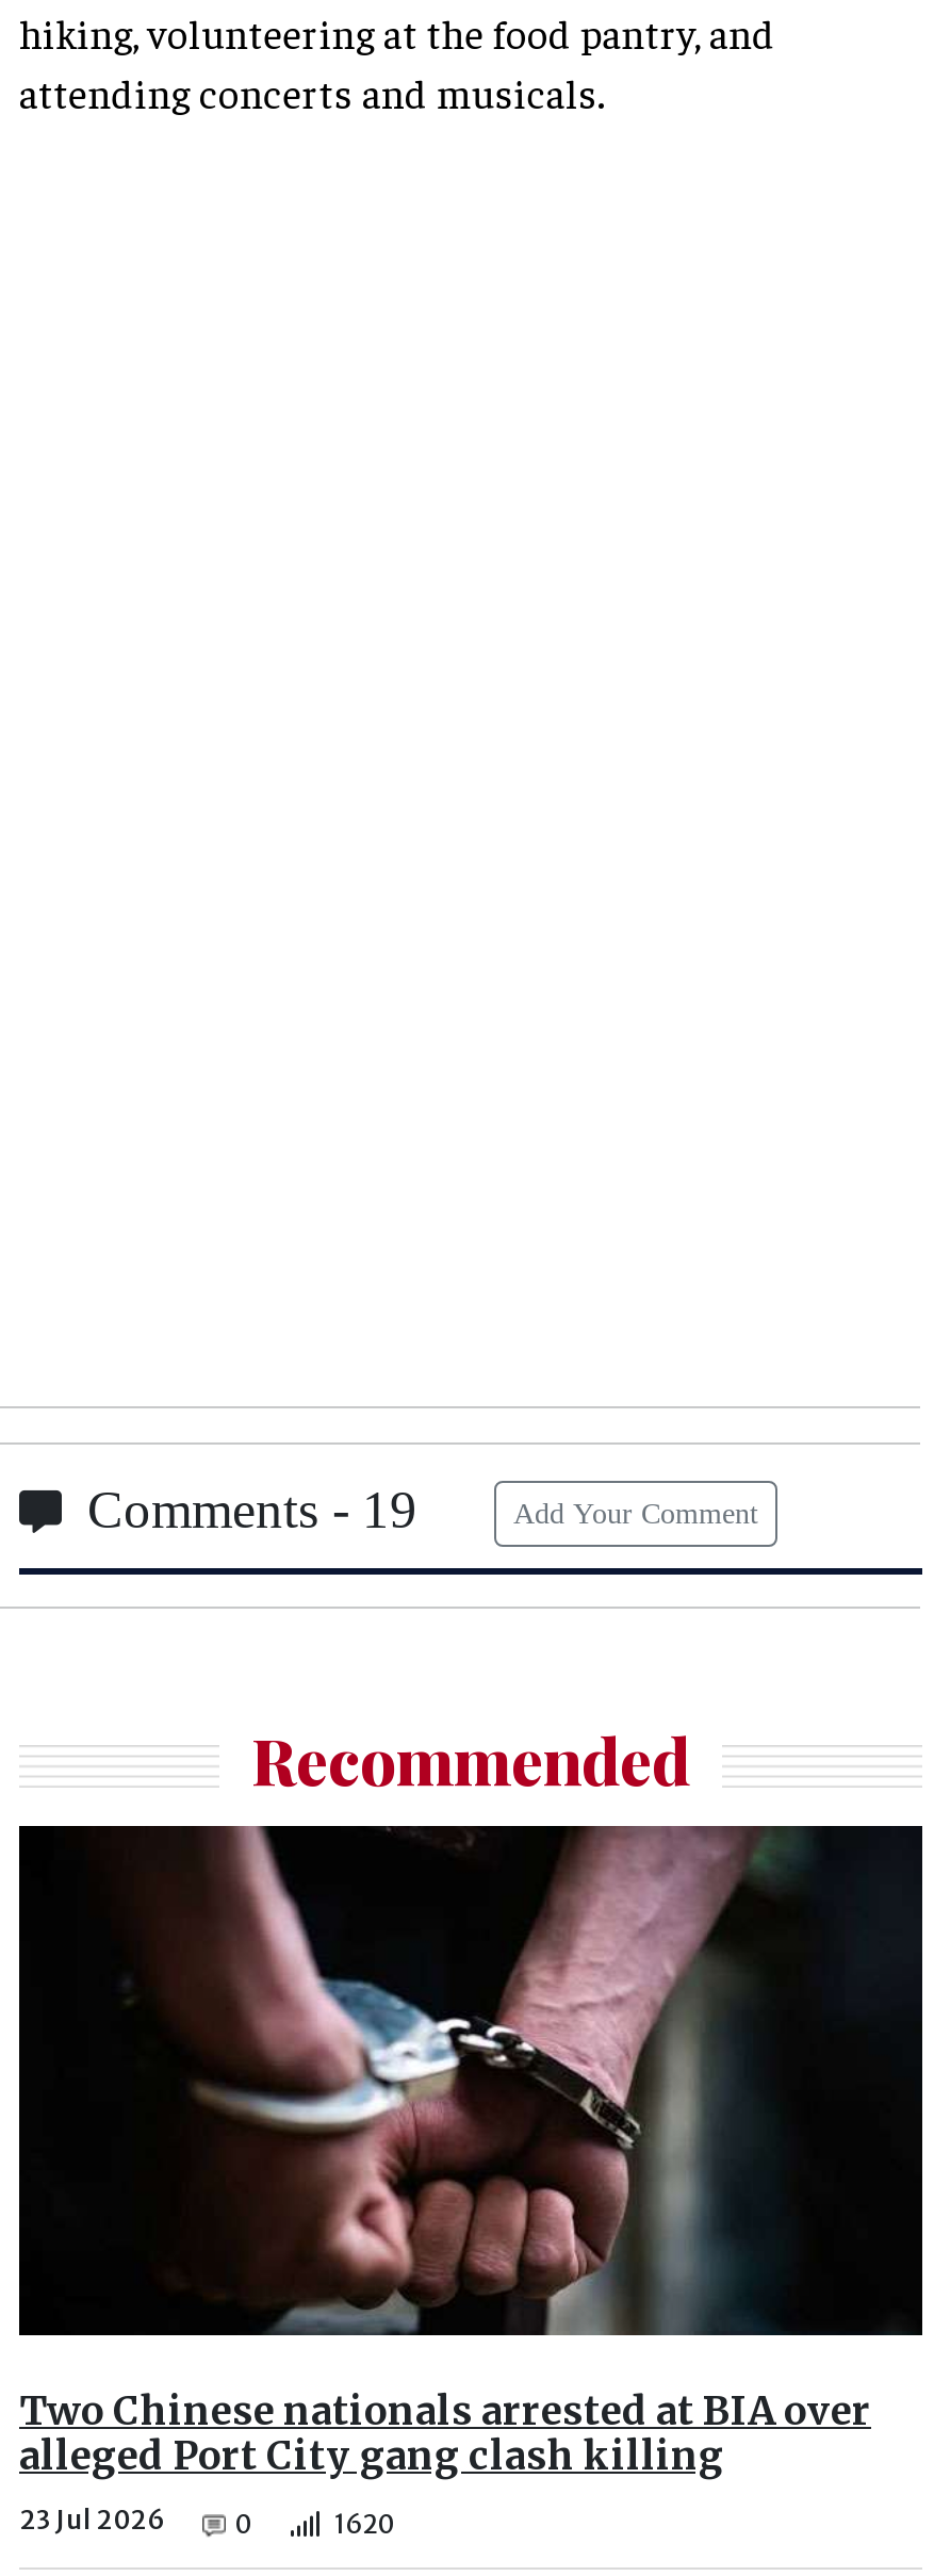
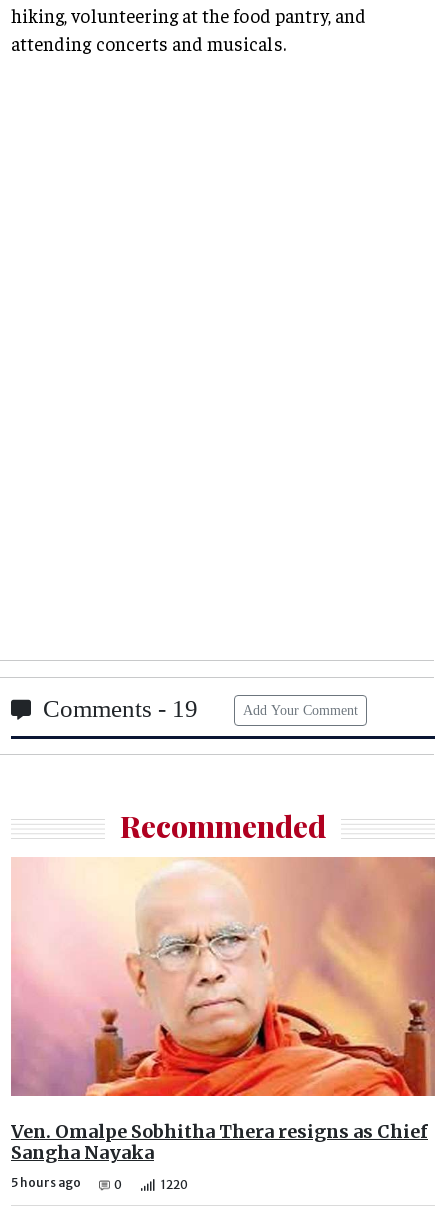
[17,1824,924,2481] [image] | Two Chinese nationals arrested at BIA over | alleged Port City gang clash killing -> [10,856,436,1164] [image] | Ven. Omalpe Sobhitha Thera resigns as Chief | Sangha Nayaka
[19,2504,164,2536] 23 Jul 2026 -> [11,1175,81,1190] 5 hours ago
[330,2508,394,2540] 1620 -> [159,1177,188,1192] 1220

